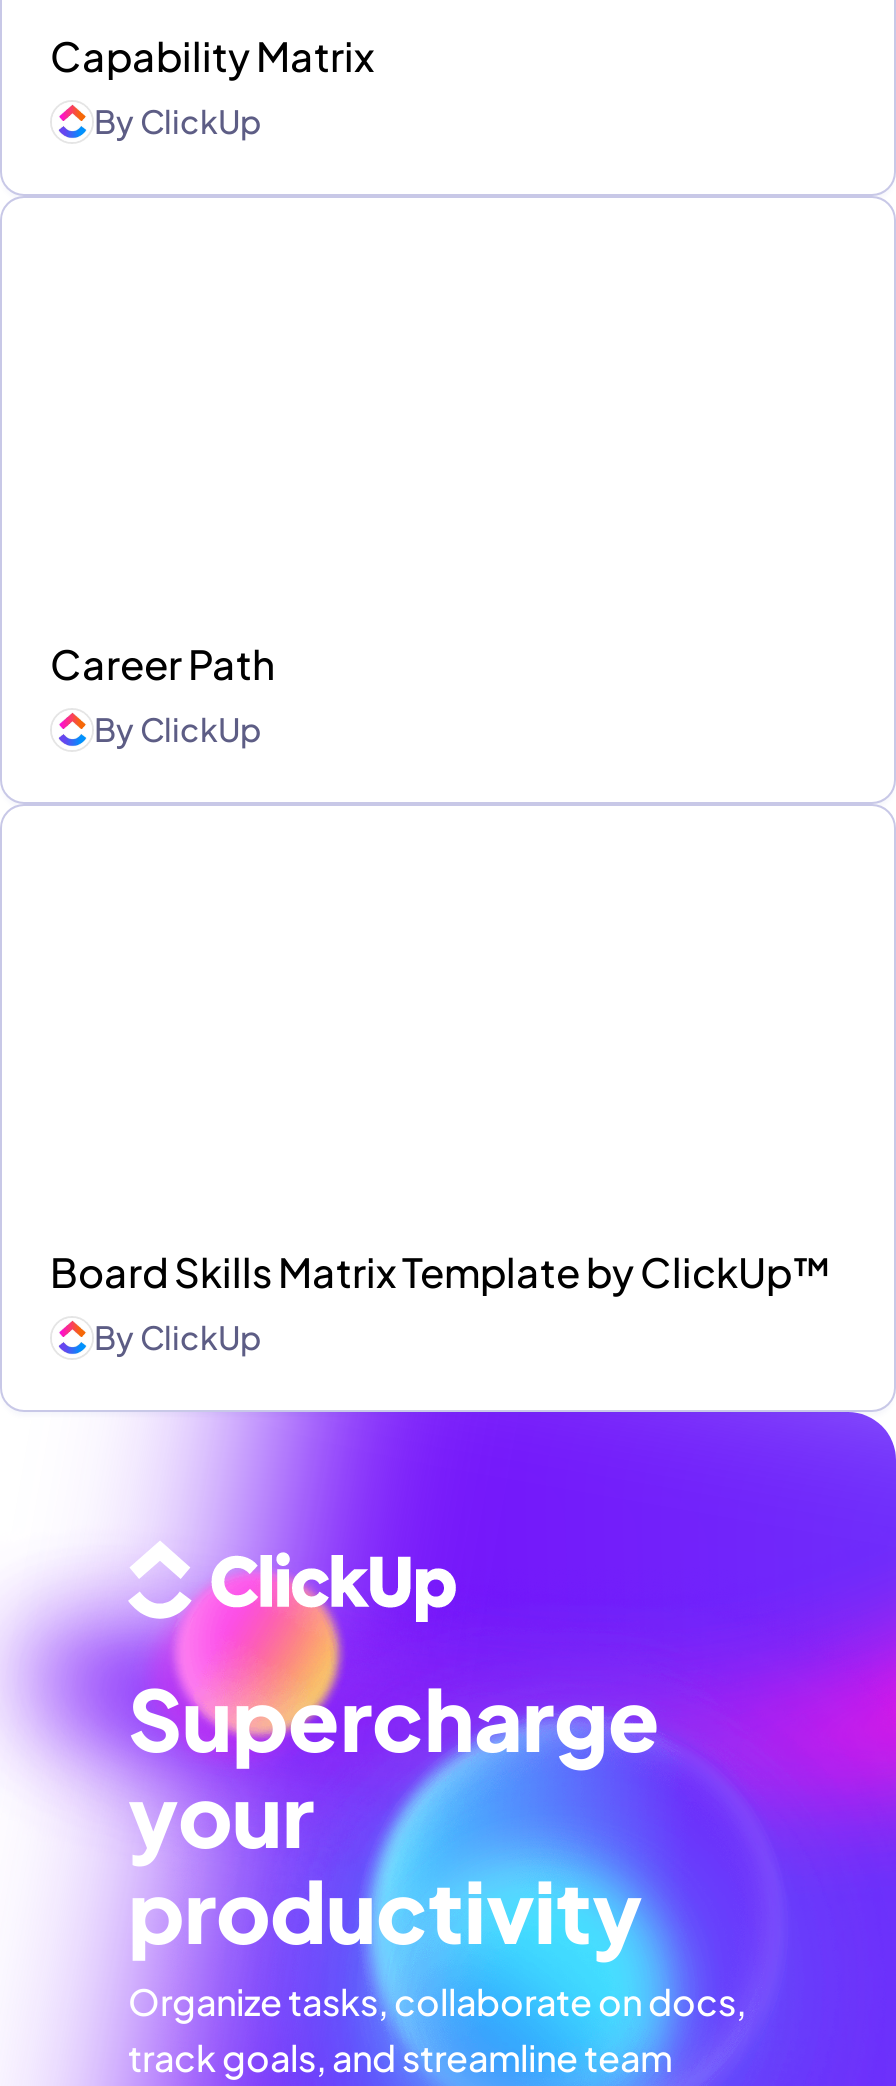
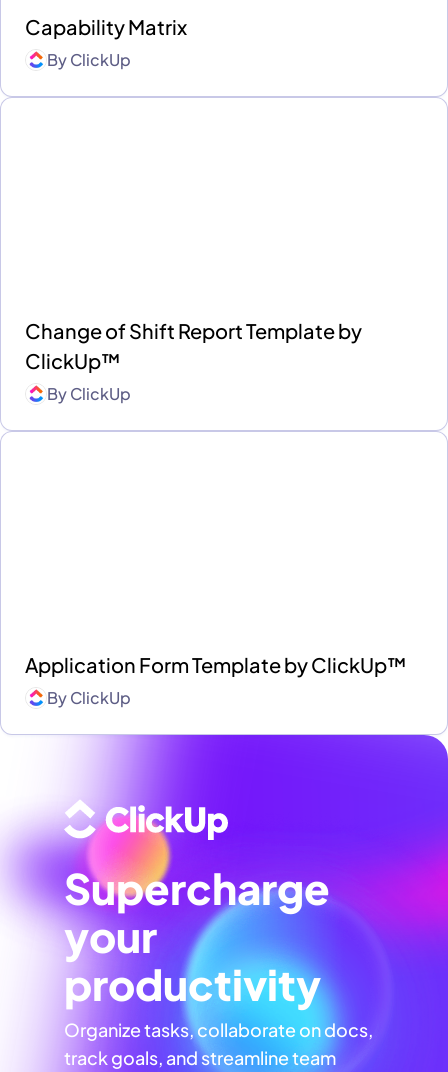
[50,639,276,689] Career Path -> [25,318,362,373] Change of Shift Report Template by | ClickUp™
[50,1247,832,1297] Board Skills Matrix Template by ClickUp™ -> [25,652,407,677] Application Form Template by ClickUp™

